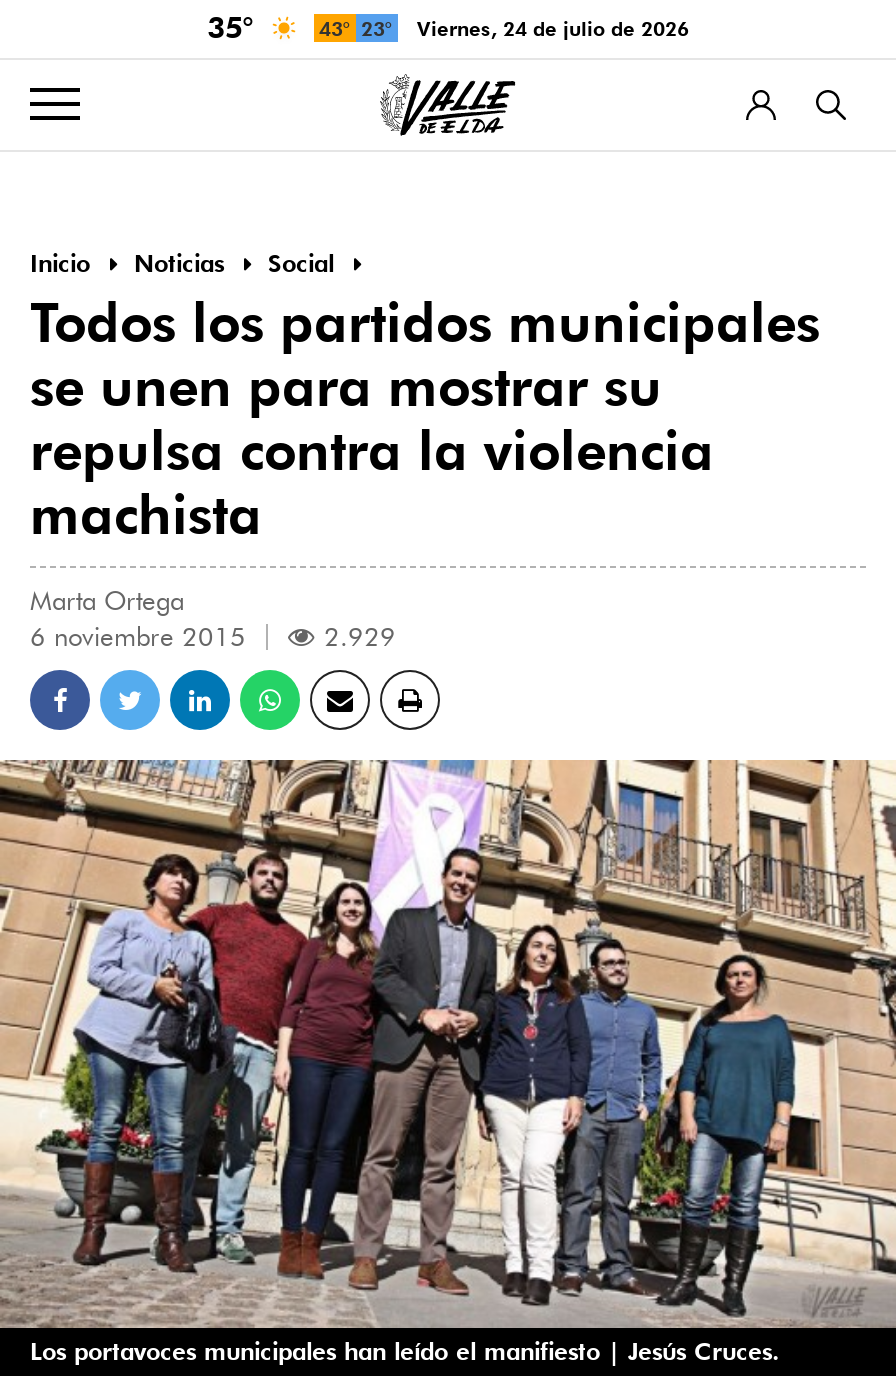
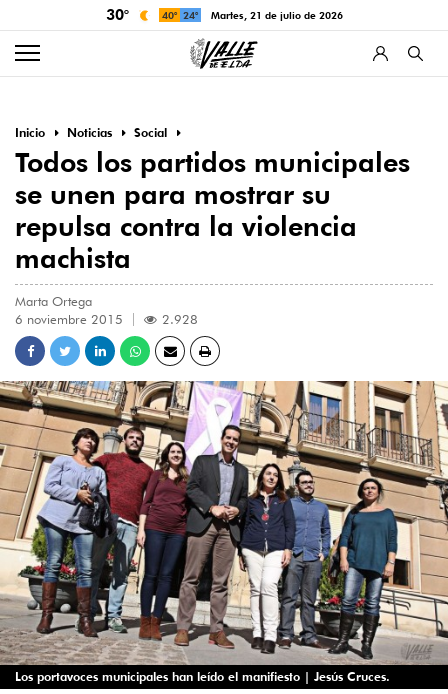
[207,10,253,46] 35° -> [105,6,128,24] 30°
[319,16,391,40] 43° 23° -> [161,9,197,21] 40° 24°
[431,16,689,40] viernes, 24 de julio de 2026 -> [219,9,342,21] martes, 21 de julio de 2026
[324,620,396,652] 2.929 -> [162,311,198,327] 2.928

